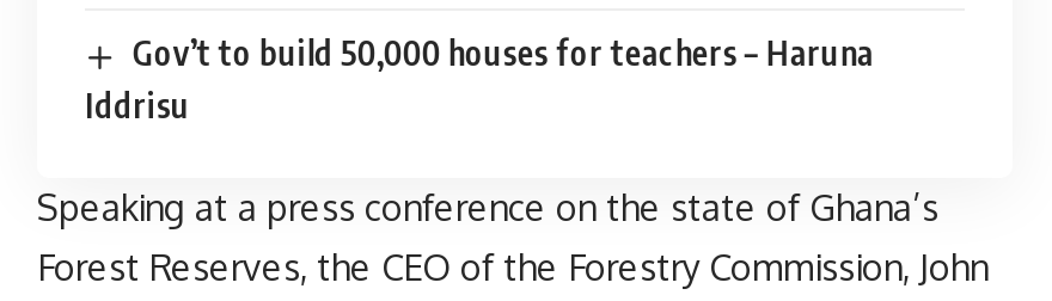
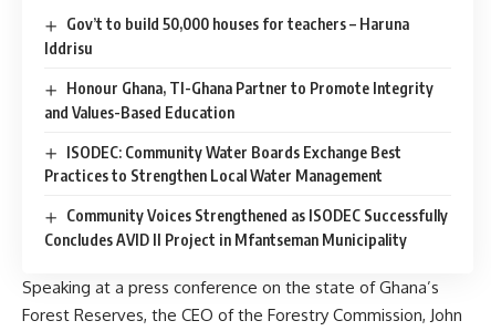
none -> [44,79,448,249] Honour Ghana, TI-Ghana Partner to Promote Integrity | and Values-Based Education | ISODEC: Community Water Boards Exchange Best | Practices to Strengthen Local Water Management | Community Voices Strengthened as ISODEC Successfully | Concludes AVID II Project in Mfantseman Municipality

